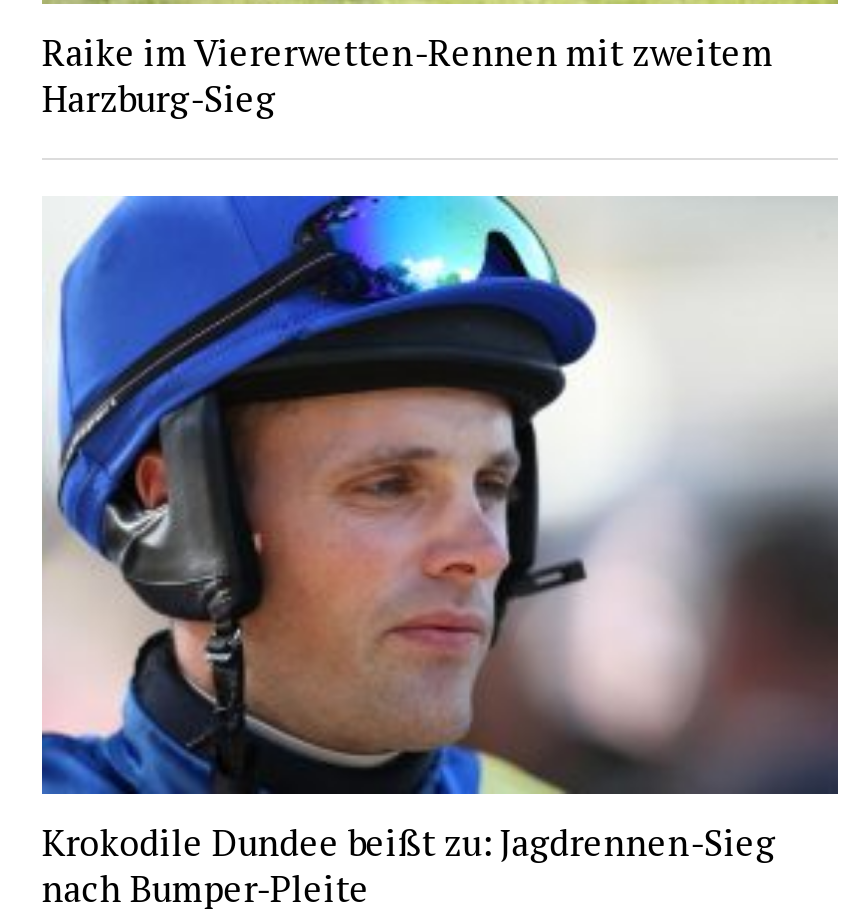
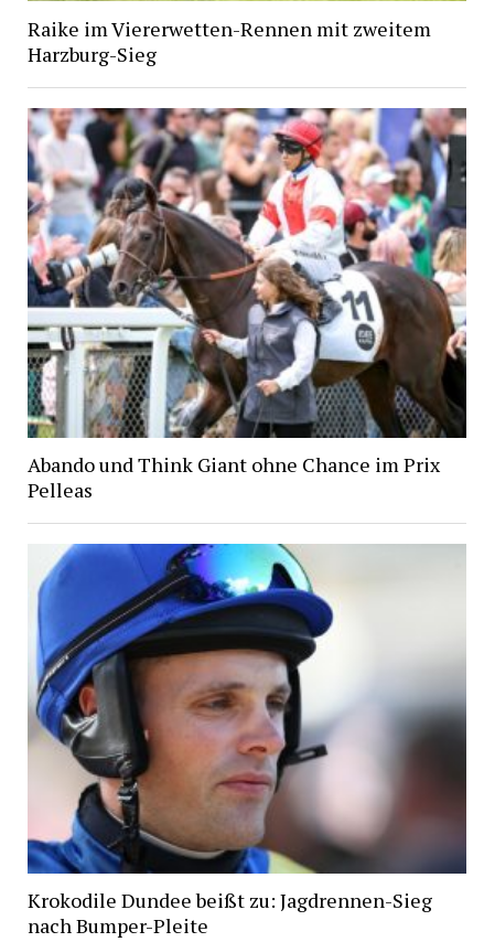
none -> [26,107,467,503] [image] | Abando und Think Giant ohne Chance im Prix | Pelleas

